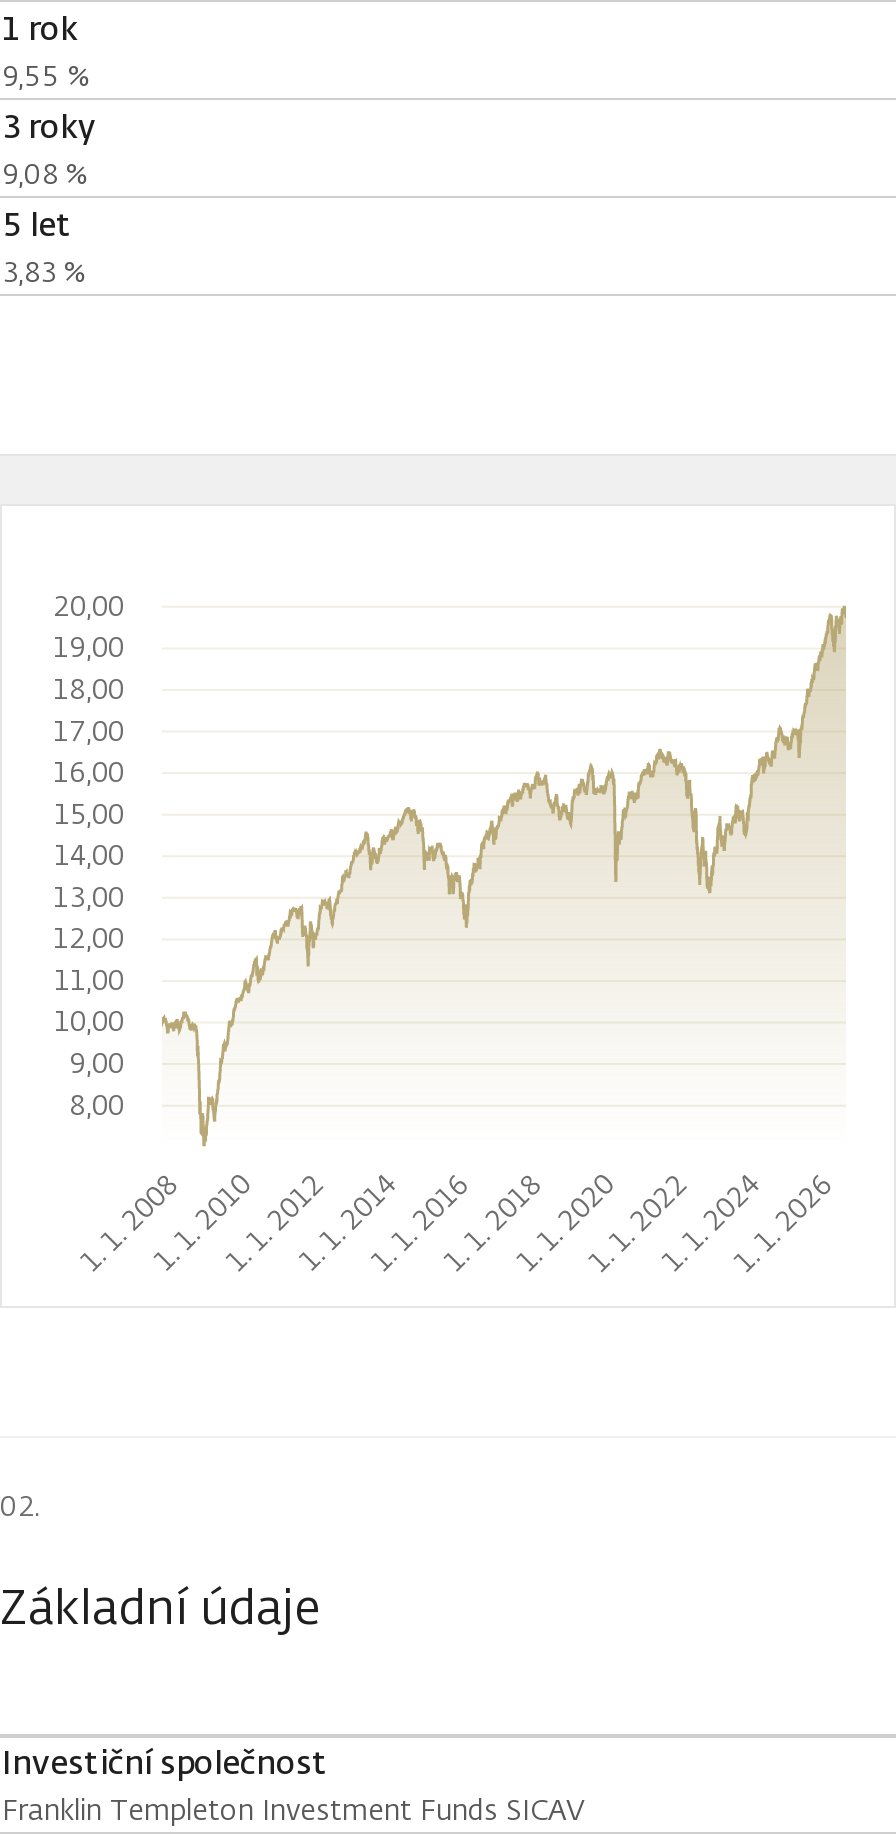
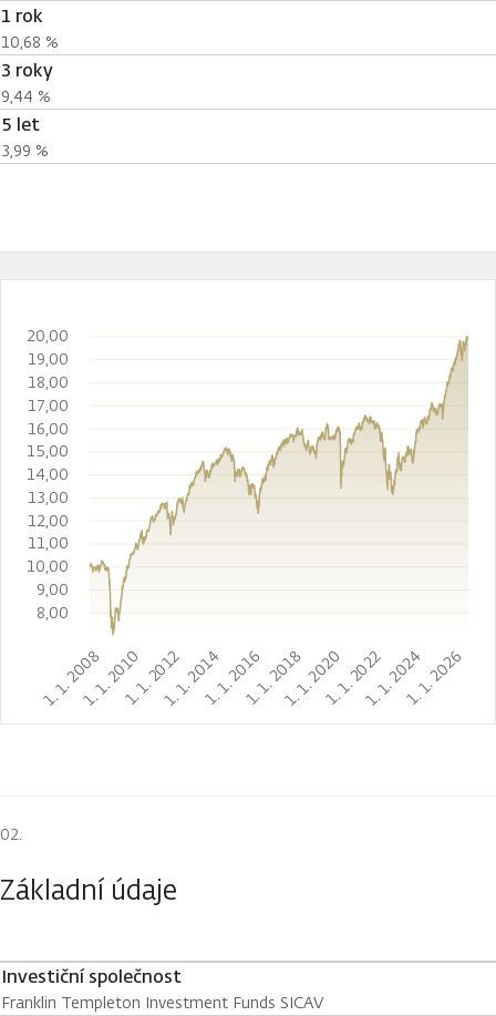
[2,56,92,94] 9,55 % -> [1,31,59,52] 10,68 %
[2,154,90,192] 9,08 % -> [1,85,51,106] 9,44 %
[2,252,88,290] 3,83 % -> [1,140,49,161] 3,99 %

